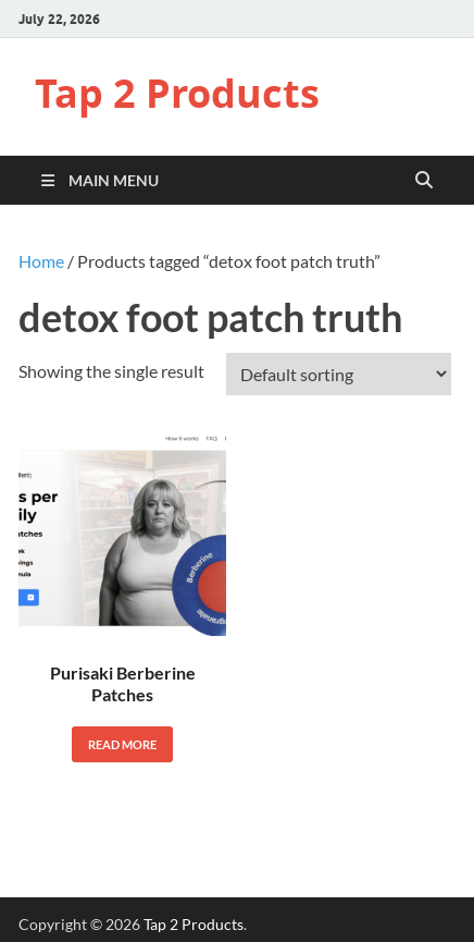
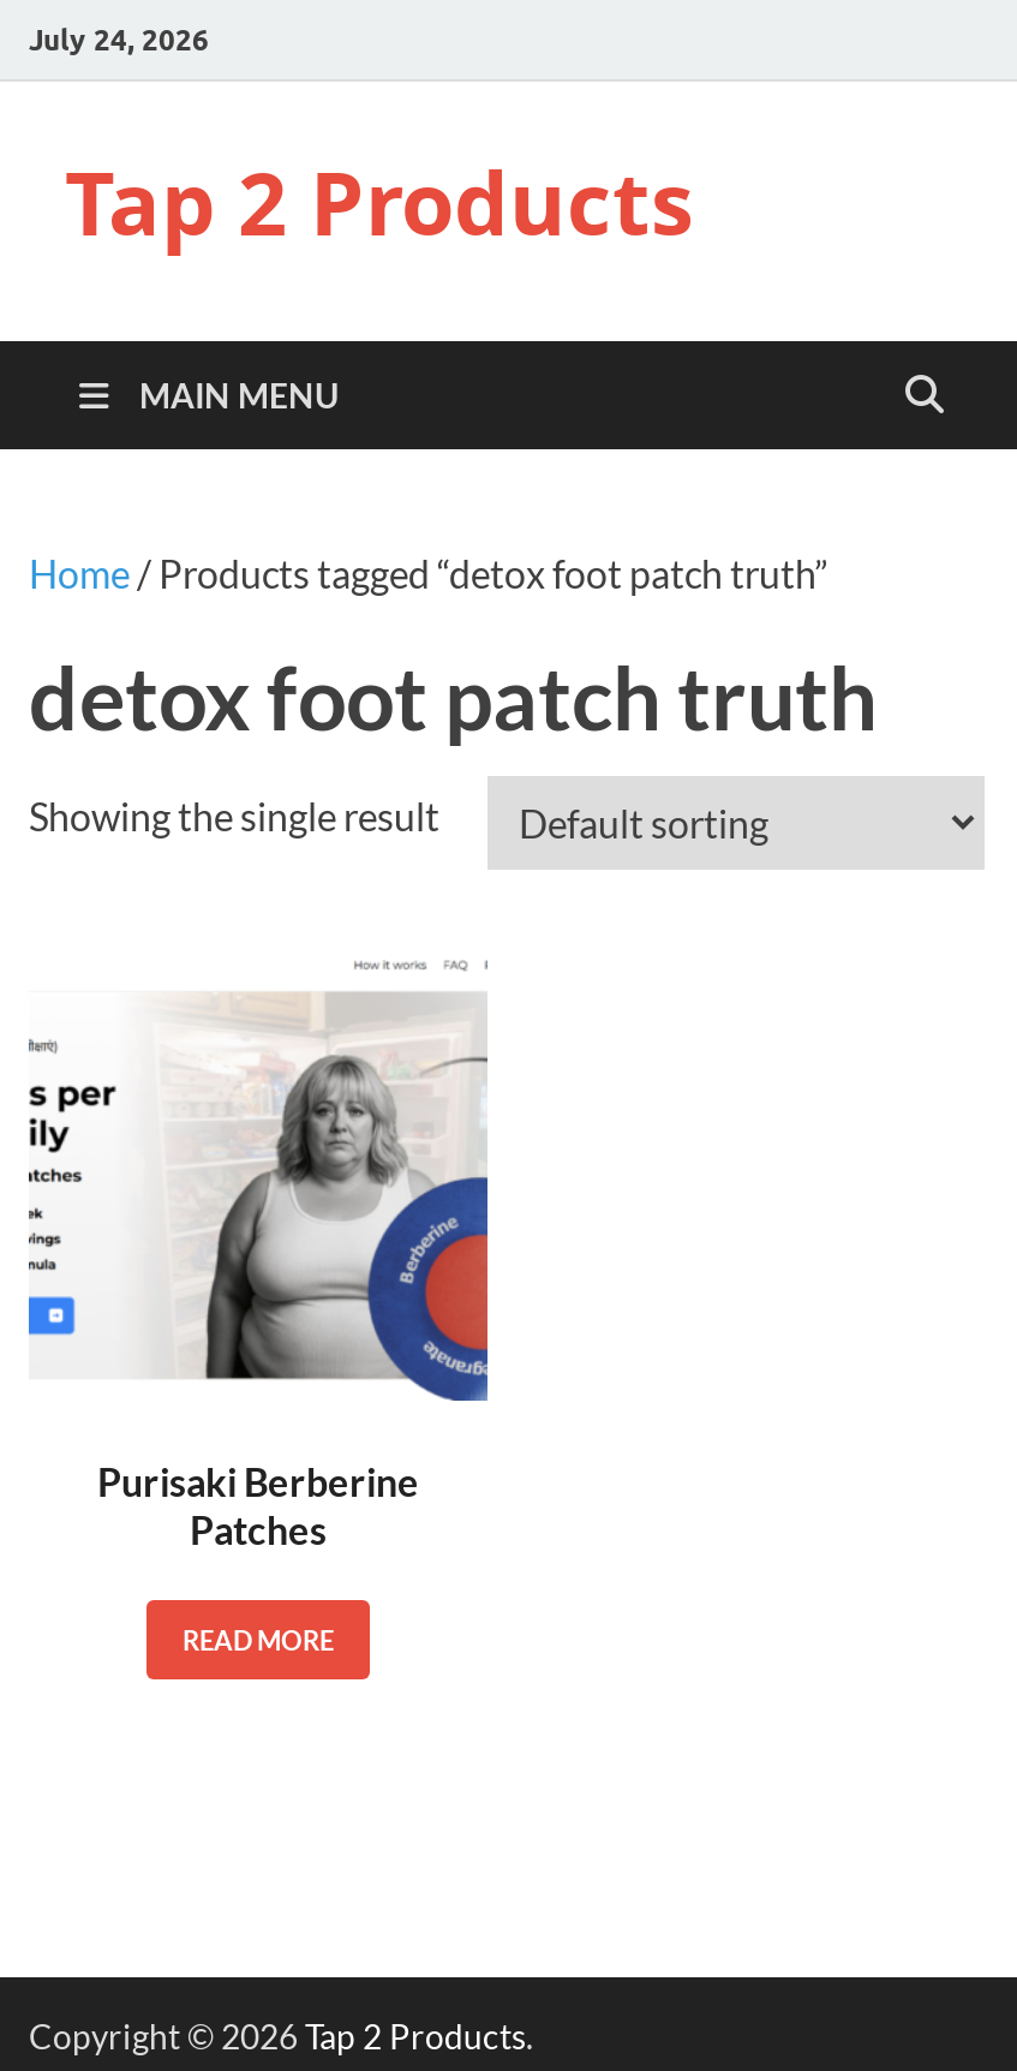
[18,10,100,27] July 22, 2026 -> [29,20,209,56] July 24, 2026

